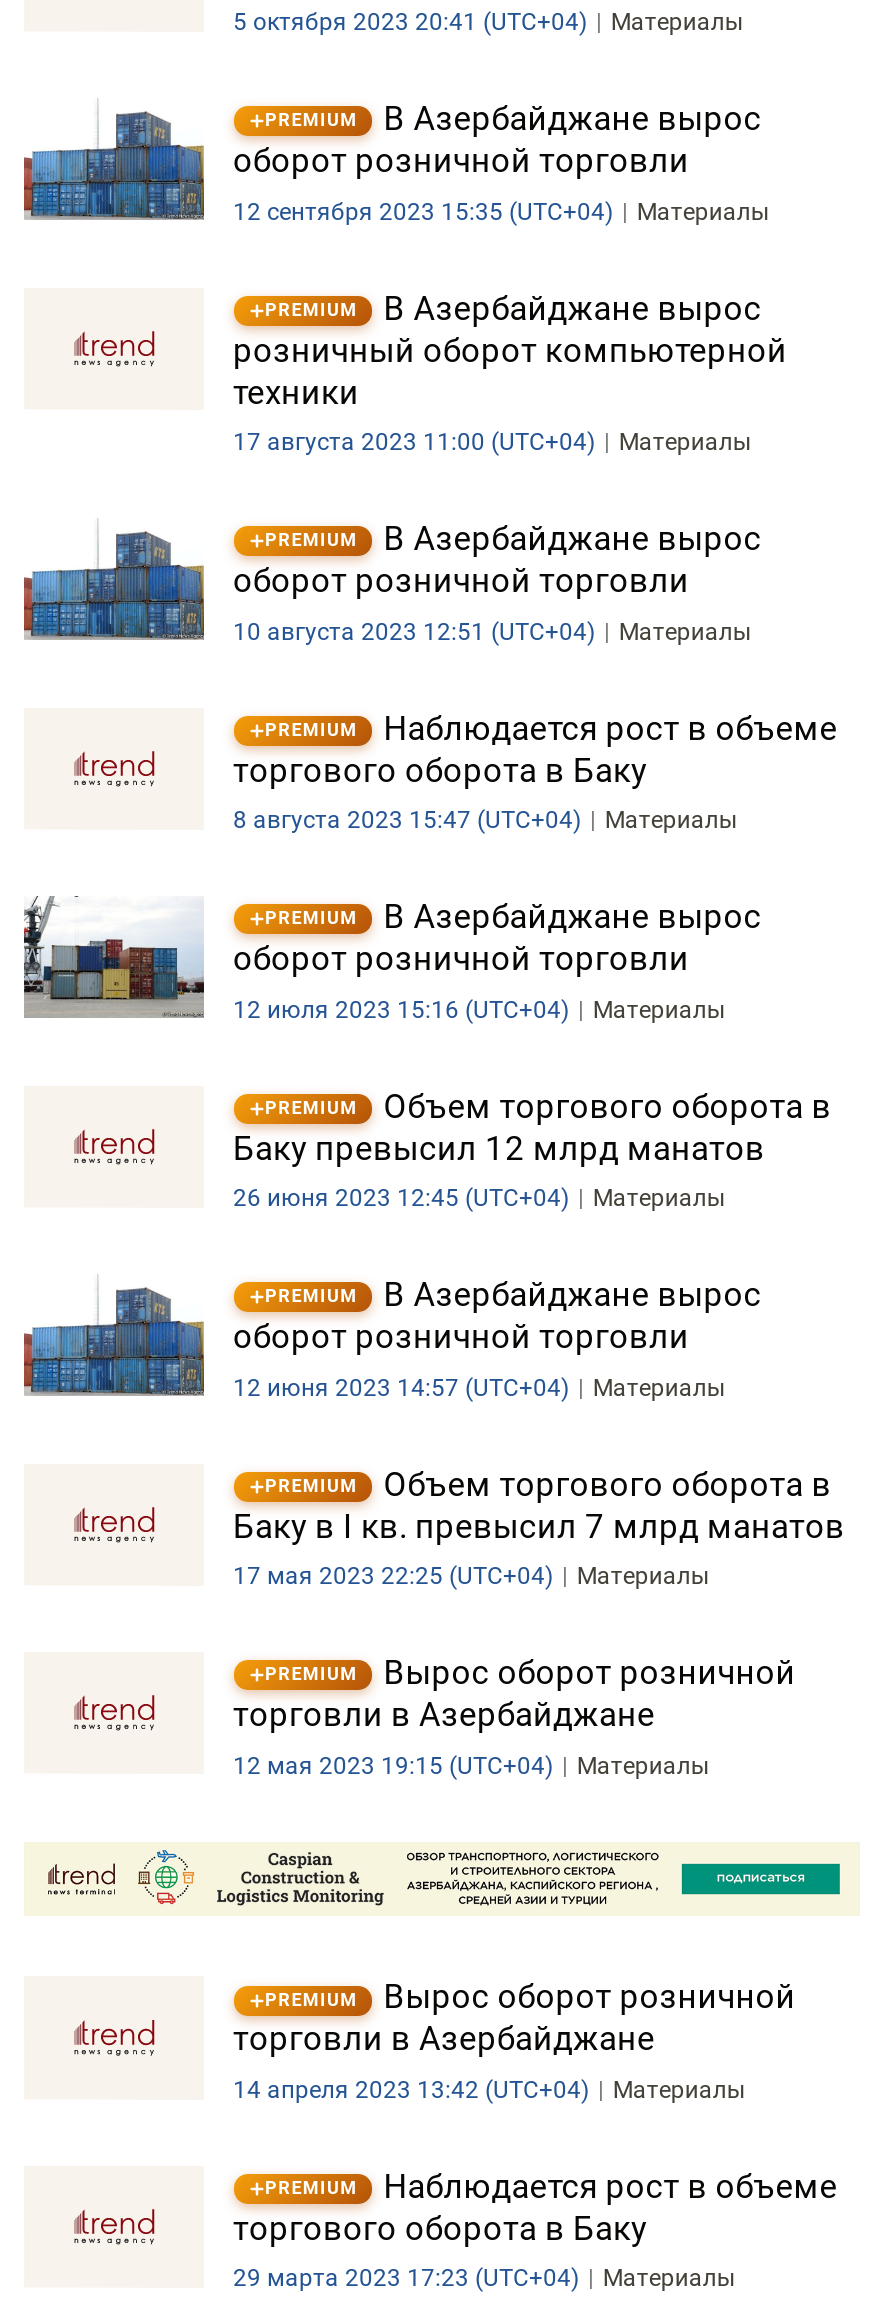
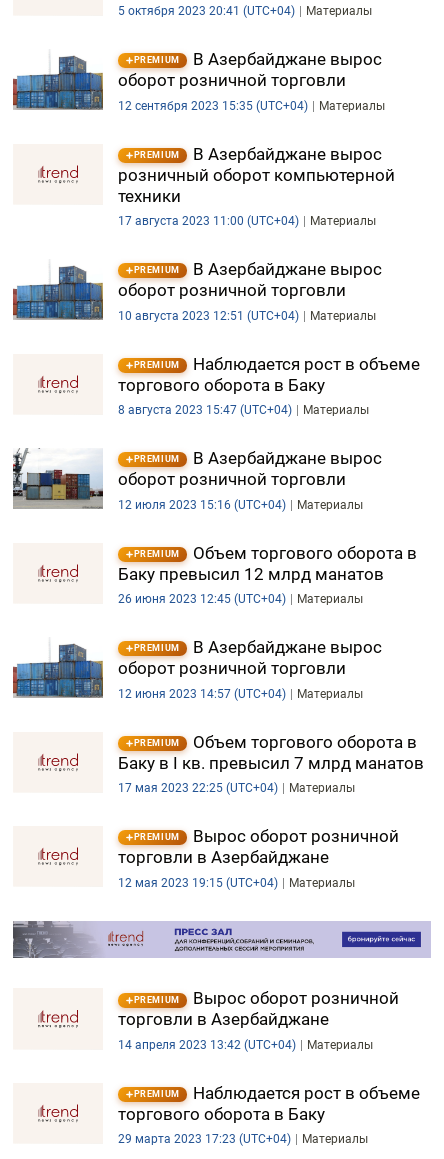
[24,1842,858,1916] [image] -> [12,920,431,959] [image]

